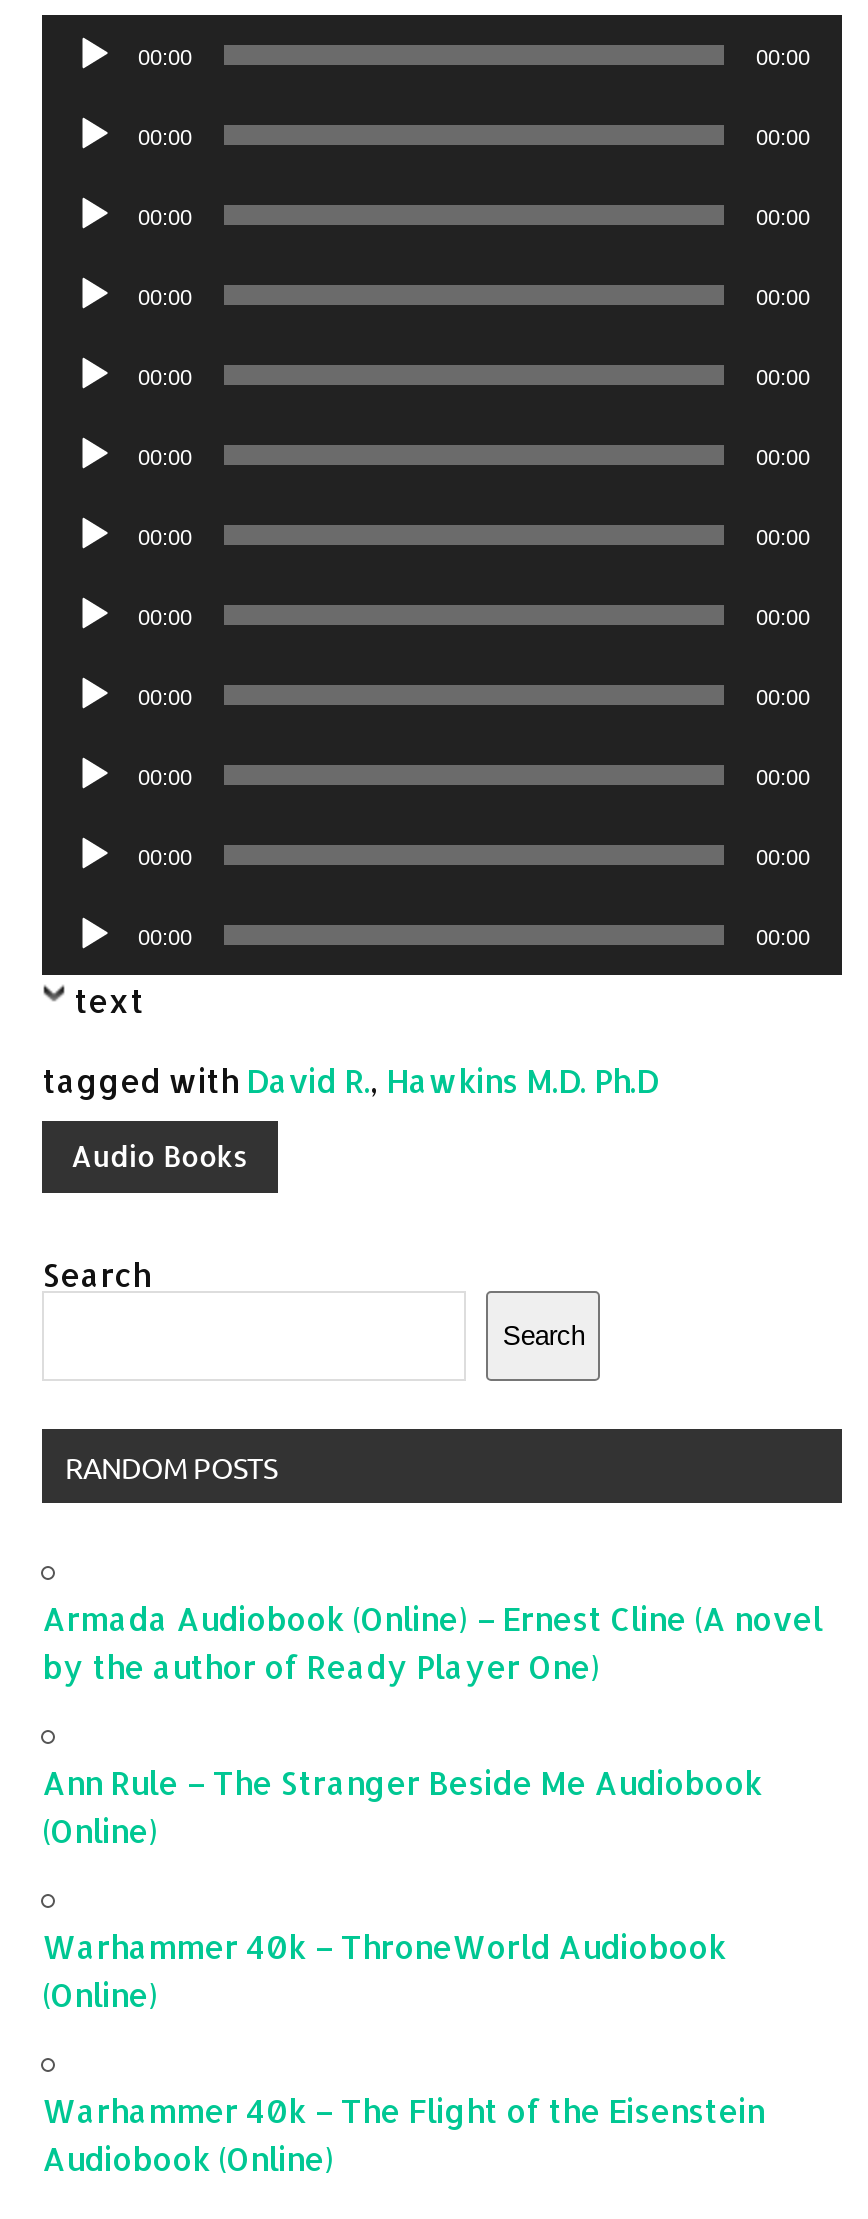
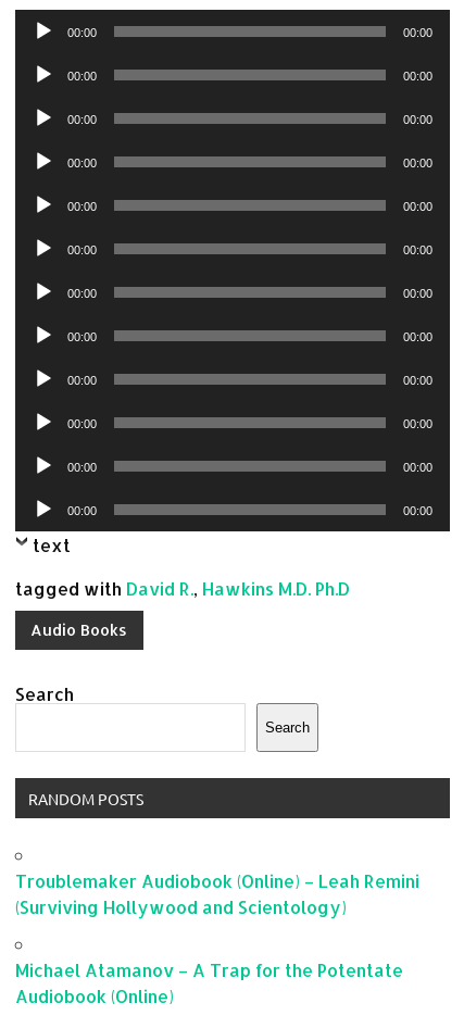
[42,1596,822,2130] Armada Audiobook (Online) – Ernest Cline (A novel | by the author of Ready Player One) | Ann Rule – The Stranger Beside Me Audiobook | (Online) | Warhammer 40k – ThroneWorld Audiobook | (Online) | Warhammer 40k – The Flight of the Eisenstein -> [15,869,419,981] Troublemaker Audiobook (Online) – Leah Remini | (Surviving Hollywood and Scientology) | Michael Atamanov – A Trap for the Potentate

